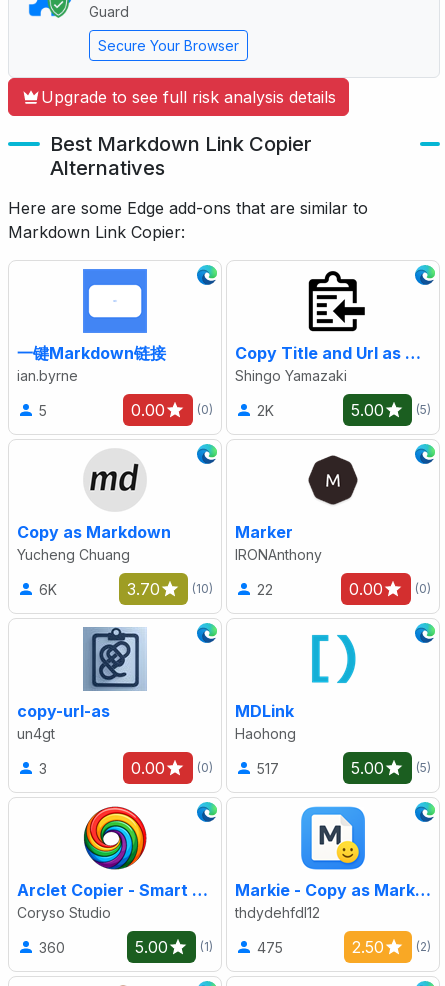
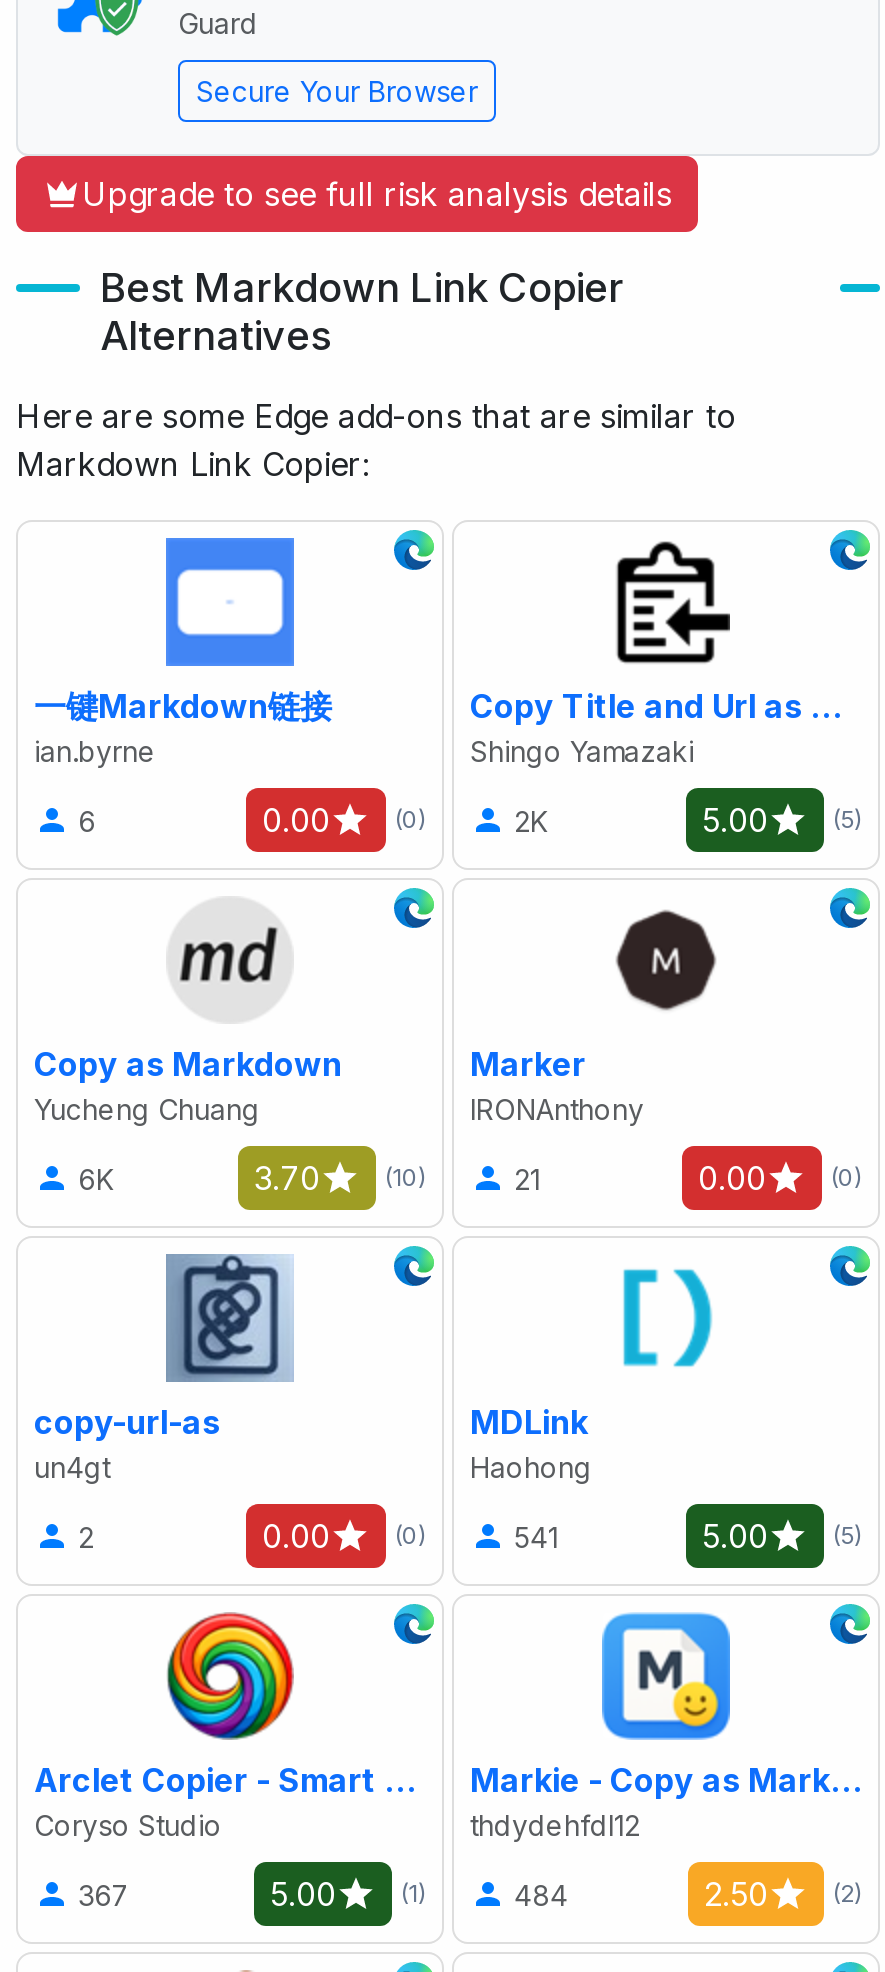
[39,401,47,418] 5 -> [78,803,96,837] 6
[257,580,273,597] 22 -> [514,1161,540,1195] 21
[39,759,47,776] 3 -> [78,1519,94,1553] 2
[257,759,279,776] 517 -> [514,1519,558,1553] 541
[39,938,65,955] 360 -> [78,1877,130,1911] 367
[257,938,283,955] 475 -> [514,1877,568,1911] 484

